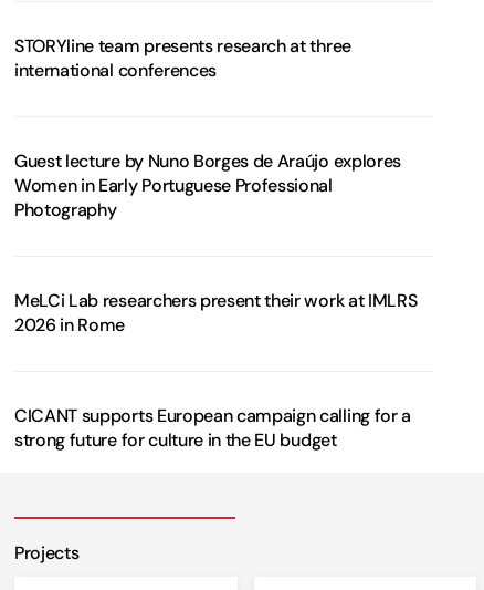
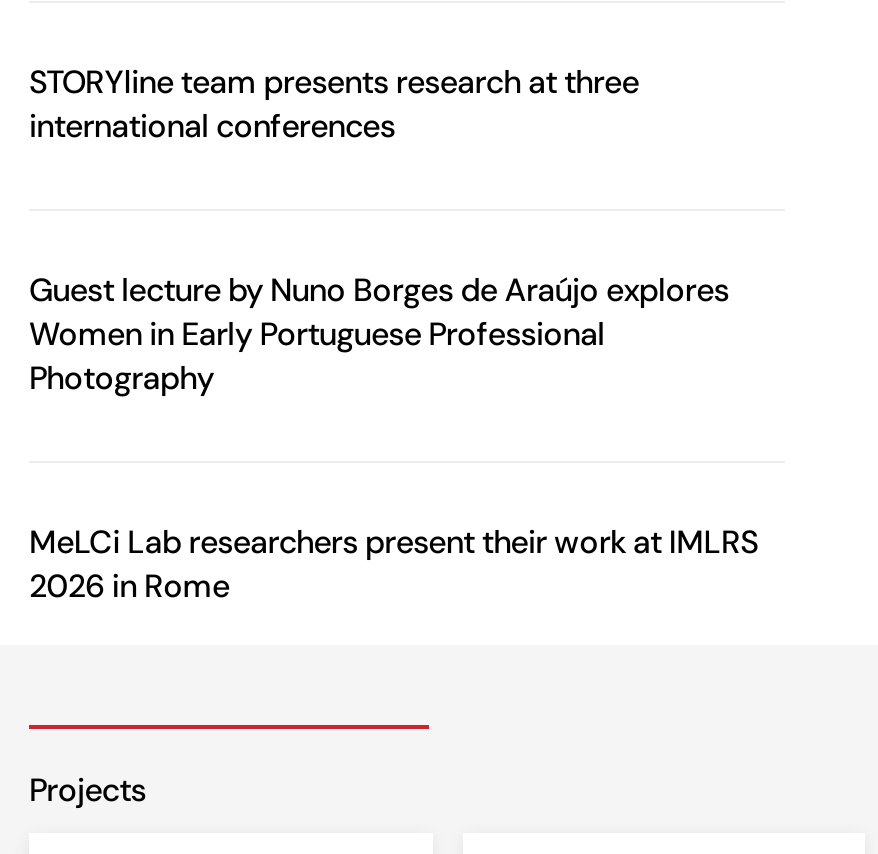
[14,404,411,452] CICANT supports European campaign calling for a | strong future for culture in the EU budget -> none

